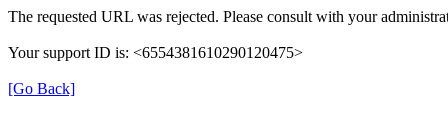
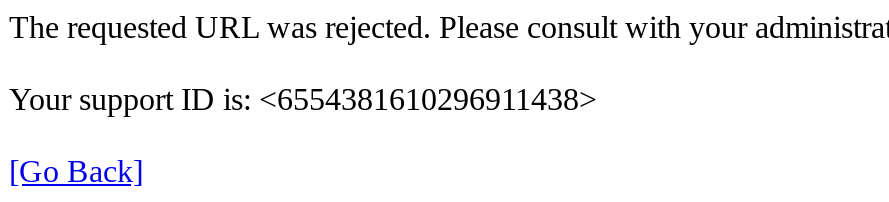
[8,44,303,61] Your support ID is: <6554381610290120475> -> [9,82,597,116] Your support ID is: <6554381610296911438>

